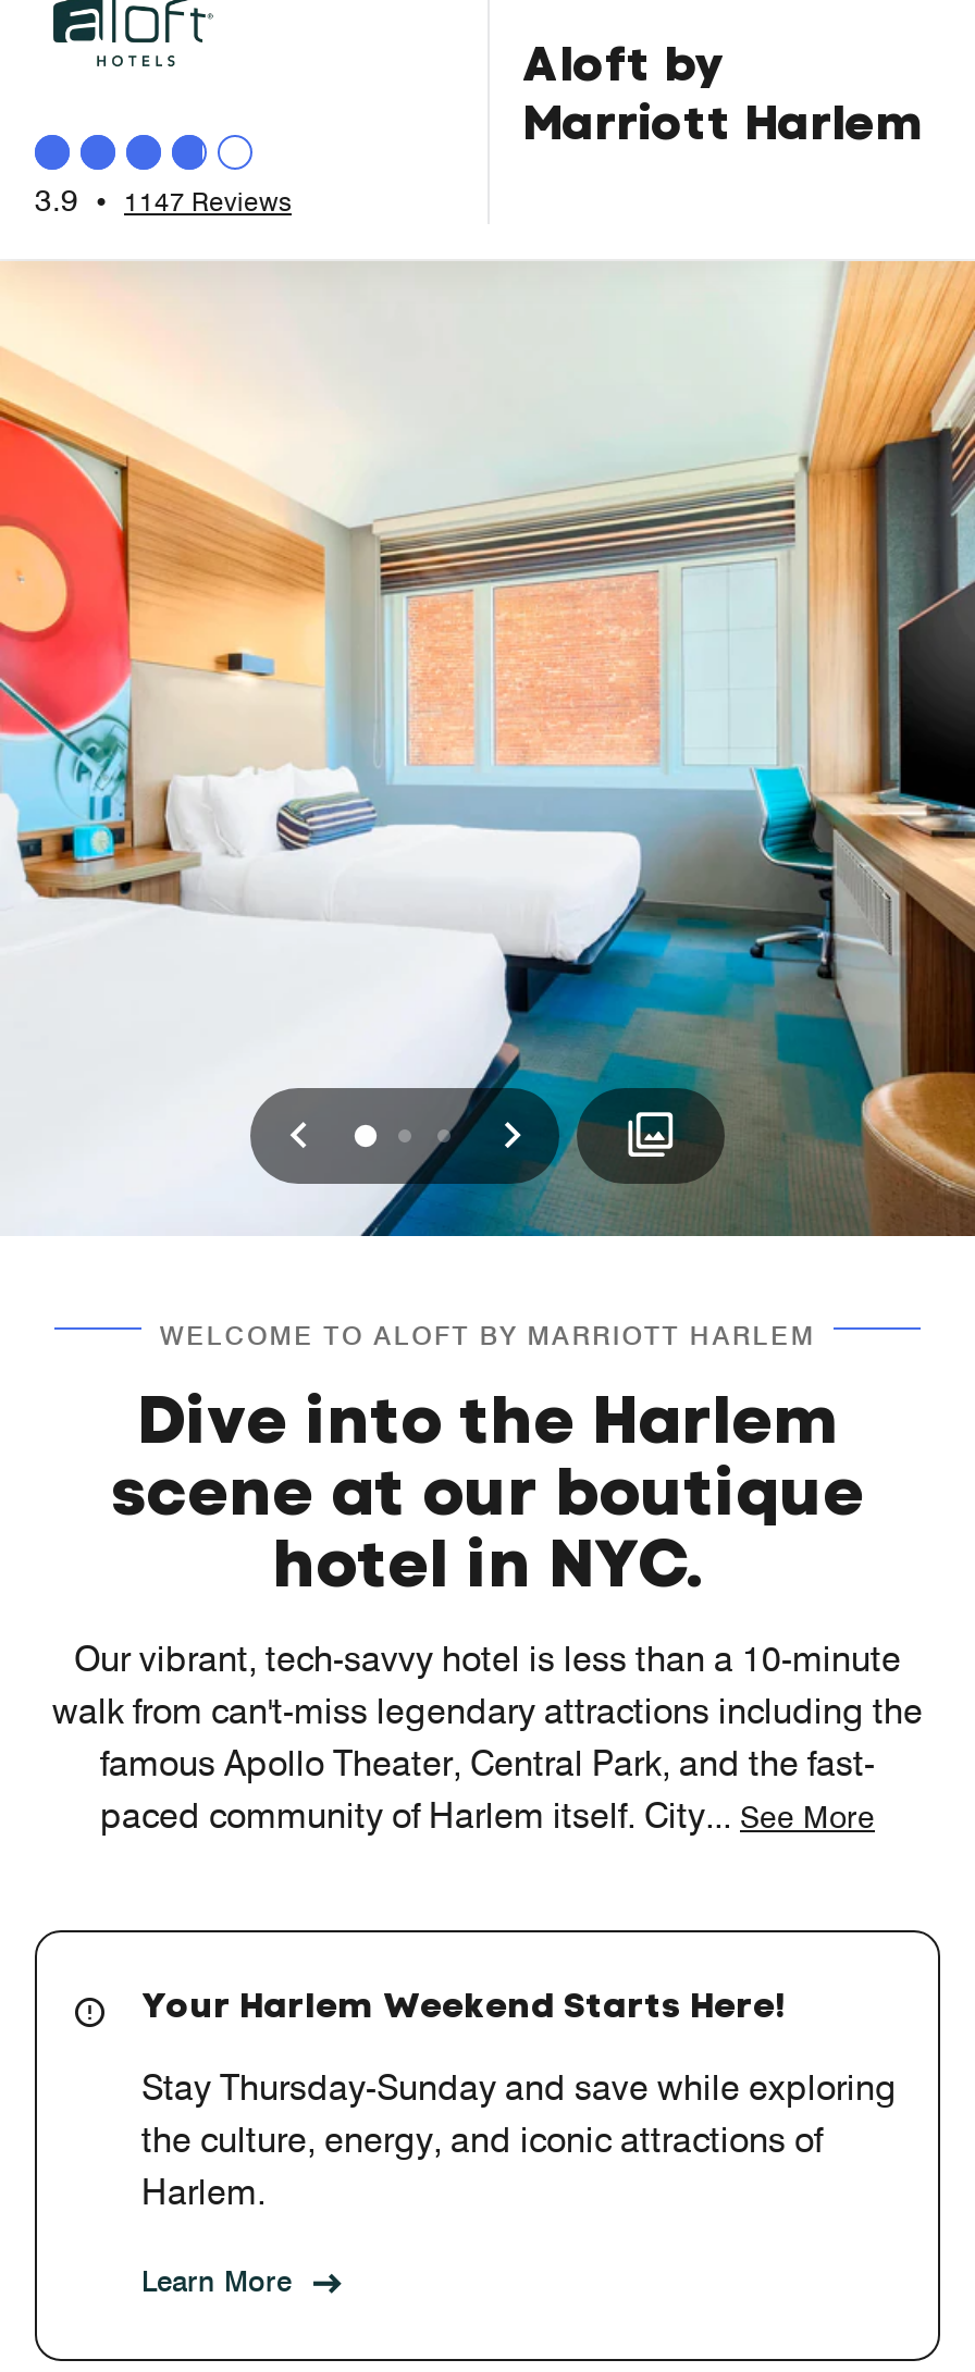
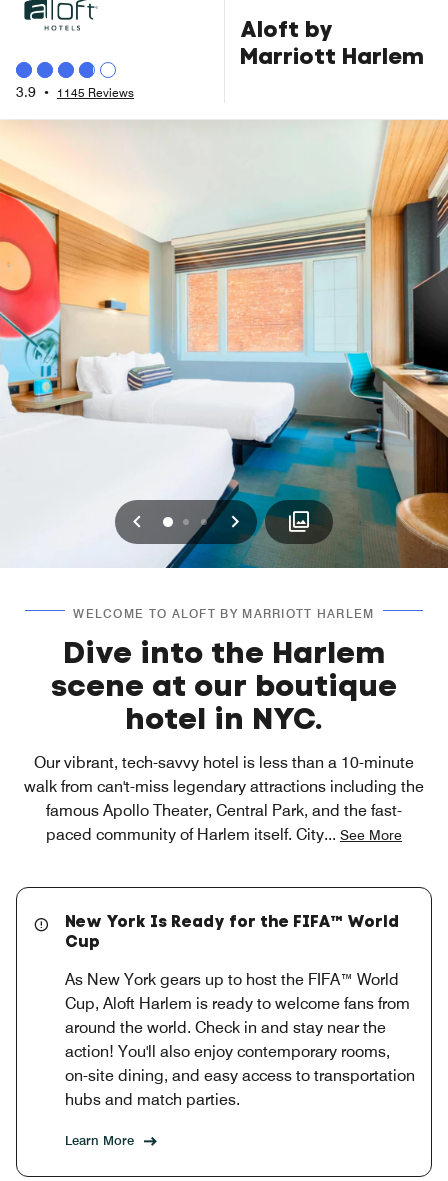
[35,183,292,218] 3.9 • 1147 Reviews -> [16,84,134,100] 3.9 • 1145 Reviews
[141,1982,786,2028] Your Harlem Weekend Starts Here! -> [65,911,399,952] New York Is Ready for the FIFA™ World | Cup
[141,2067,897,2213] Stay Thursday-Sunday and save while exploring | the culture, energy, and iconic attractions of | Harlem. -> [65,970,415,1109] As New York gears up to host the FIFA™ World | Cup, Aloft Harlem is ready to welcome fans from | around the world. Check in and stay near the | action! You'll also enjoy contemporary rooms, | on-site dining, and easy access to transportation | hubs and match parties.

